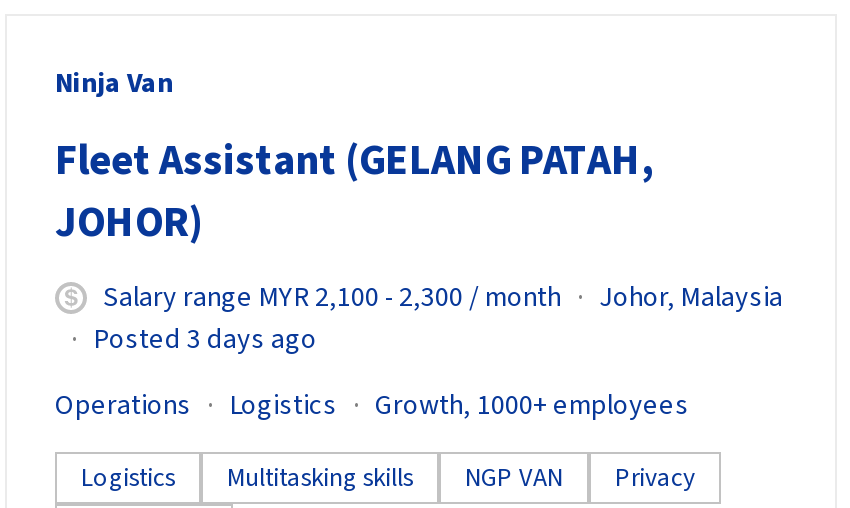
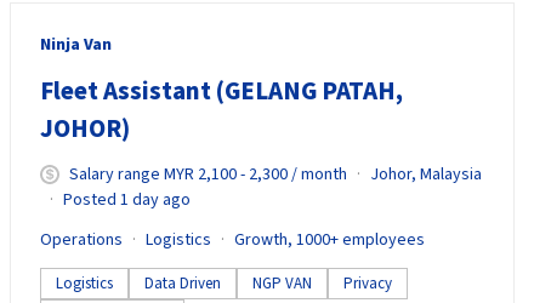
[93,321,317,361] Posted 3 days ago -> [63,188,191,213] Posted 1 day ago
[227,461,413,497] Multitasking skills -> [144,273,221,295] Data Driven

